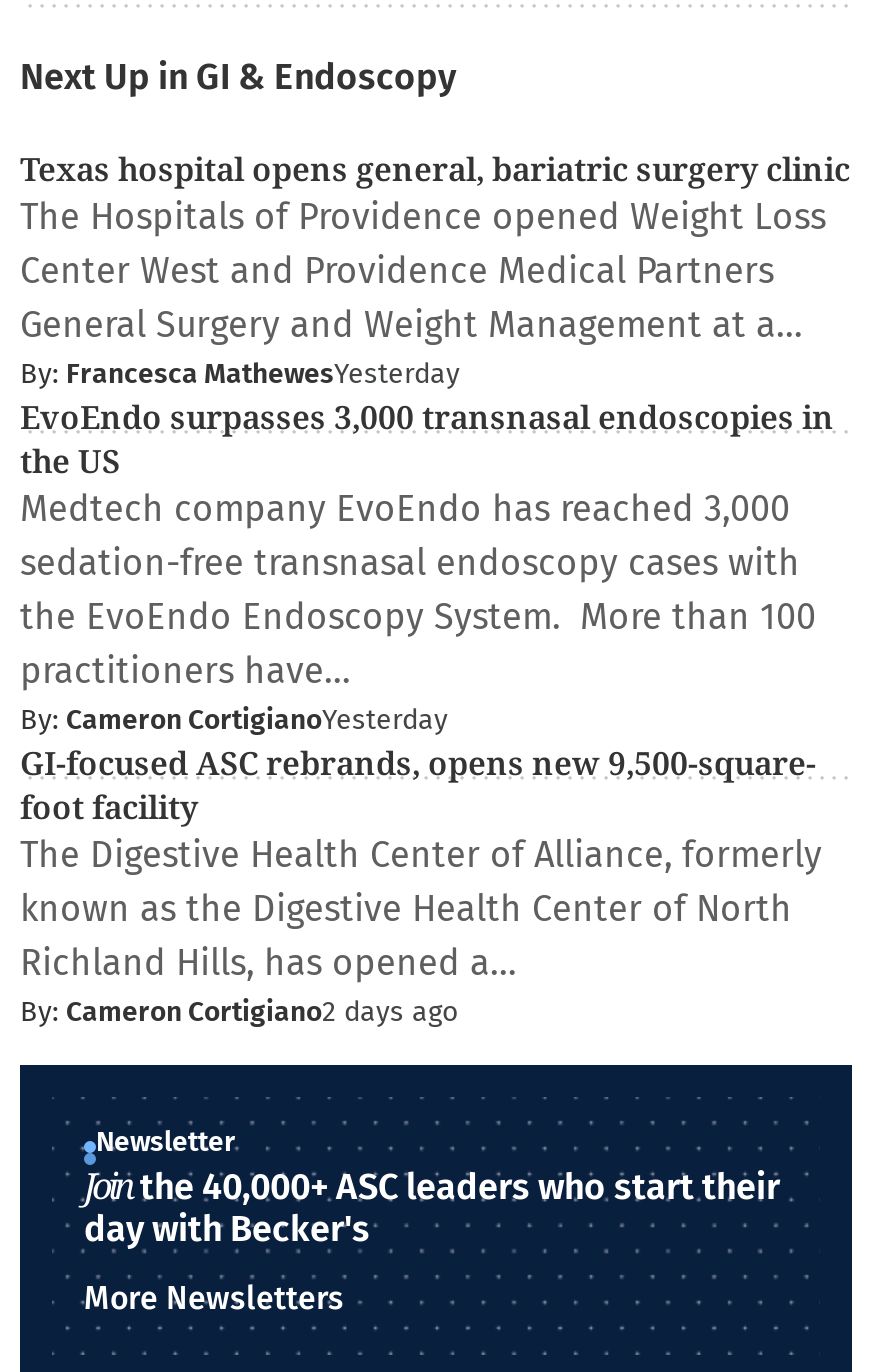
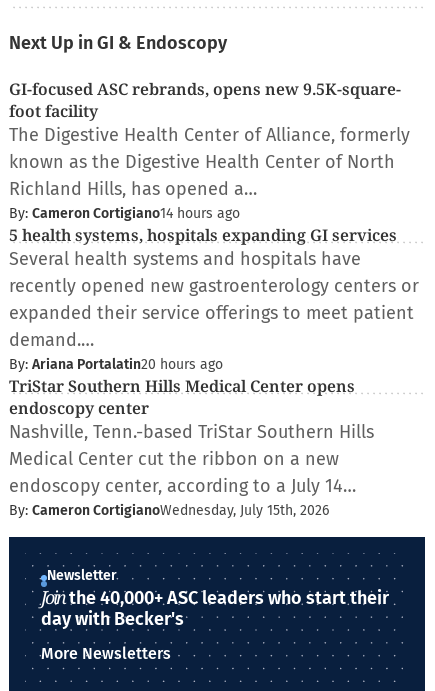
[20,147,850,785] Texas hospital opens general, bariatric surgery clinic | The Hospitals of Providence opened Weight Loss | Center West and Providence Medical Partners | General Surgery and Weight Management at a… | By: Francesca MathewesYesterday | EvoEndo surpasses 3,000 transnasal endoscopies in | the US | Medtech company EvoEndo has reached 3,000 | sedation-free transnasal endoscopy cases with | the EvoEndo Endoscopy System. More than 100 | practitioners have… | By: Cameron CortigianoYesterday | GI-focused ASC rebrands, opens new 9,500-square- -> [9,78,401,100] GI-focused ASC rebrands, opens new 9.5K-square-
moved [20,785,822,985] -> [9,100,410,200]: foot facility | The Digestive Health Center of Alliance, formerly | known as the Digestive Health Center of North | Richland Hills, has opened a…
[20,995,458,1029] By: Cameron Cortigiano2 days ago -> [9,205,419,519] By: Cameron Cortigiano14 hours ago | 5 health systems, hospitals expanding GI services | Several health systems and hospitals have | recently opened new gastroenterology centers or | expanded their service offerings to meet patient | demand.… | By: Ariana Portalatin20 hours ago | TriStar Southern Hills Medical Center opens | endoscopy center | Nashville, Tenn.-based TriStar Southern Hills | Medical Center cut the ribbon on a new | endoscopy center, according to a July 14… | By: Cameron CortigianoWednesday, July 15th, 2026

